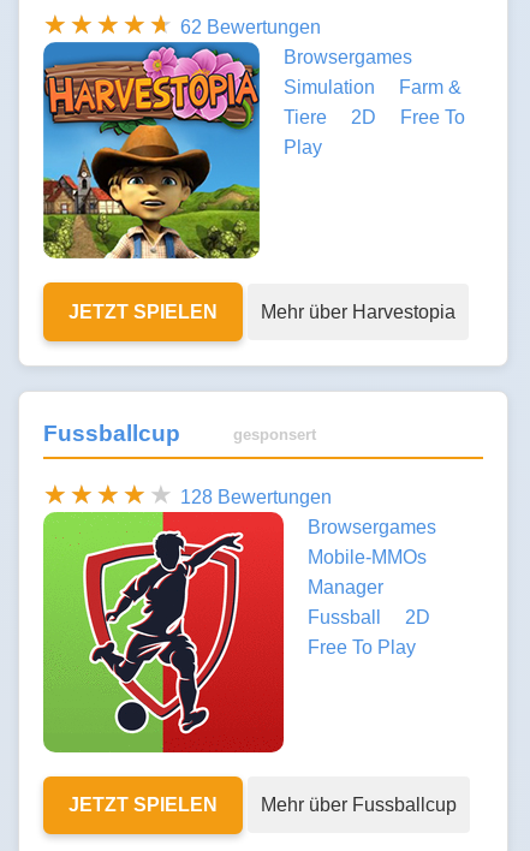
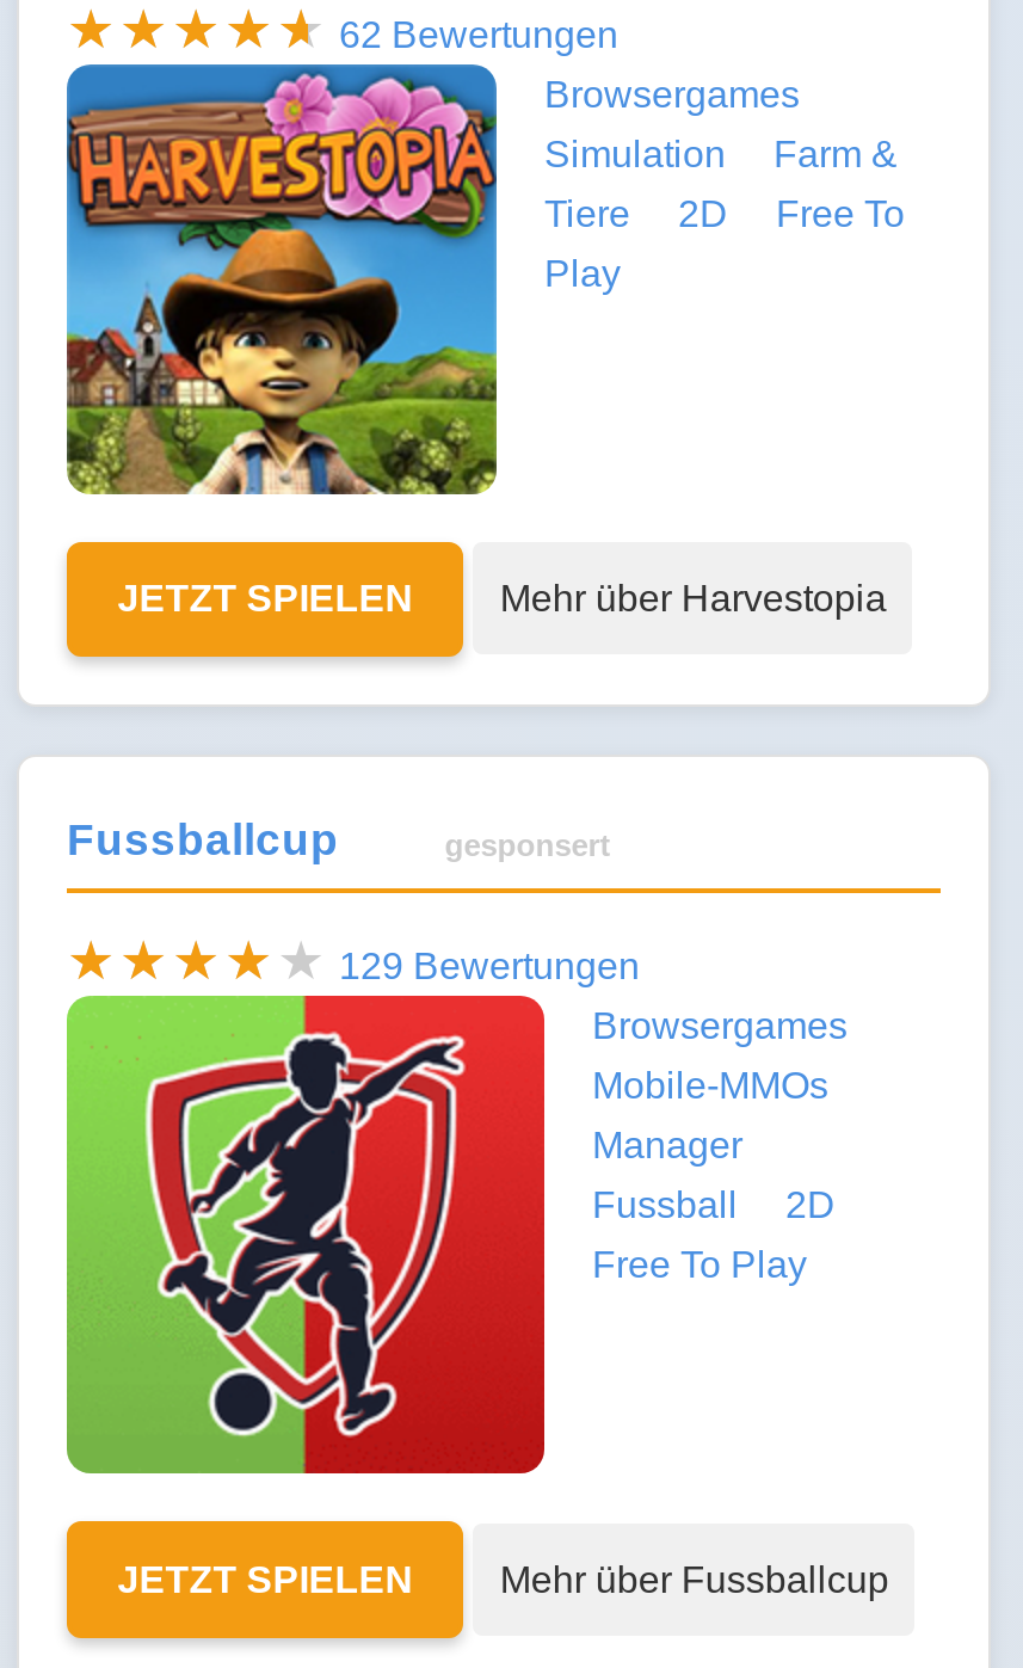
[180,487,332,507] 128 Bewertungen -> [339,946,640,987] 129 Bewertungen

